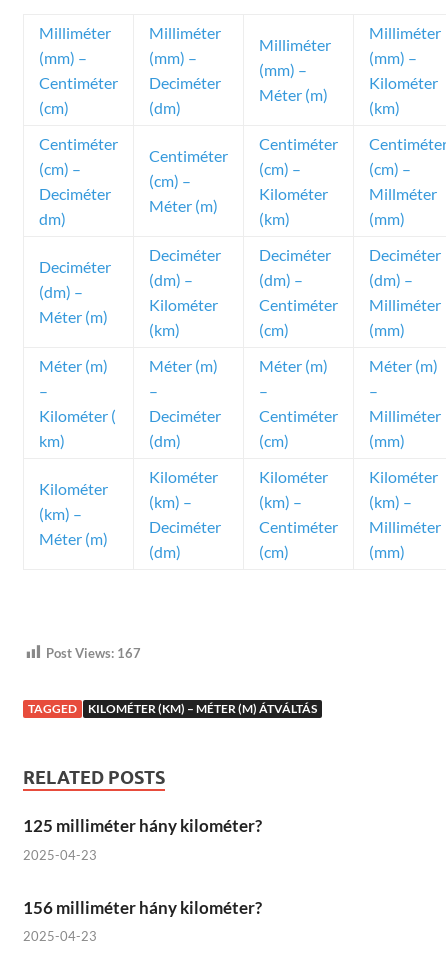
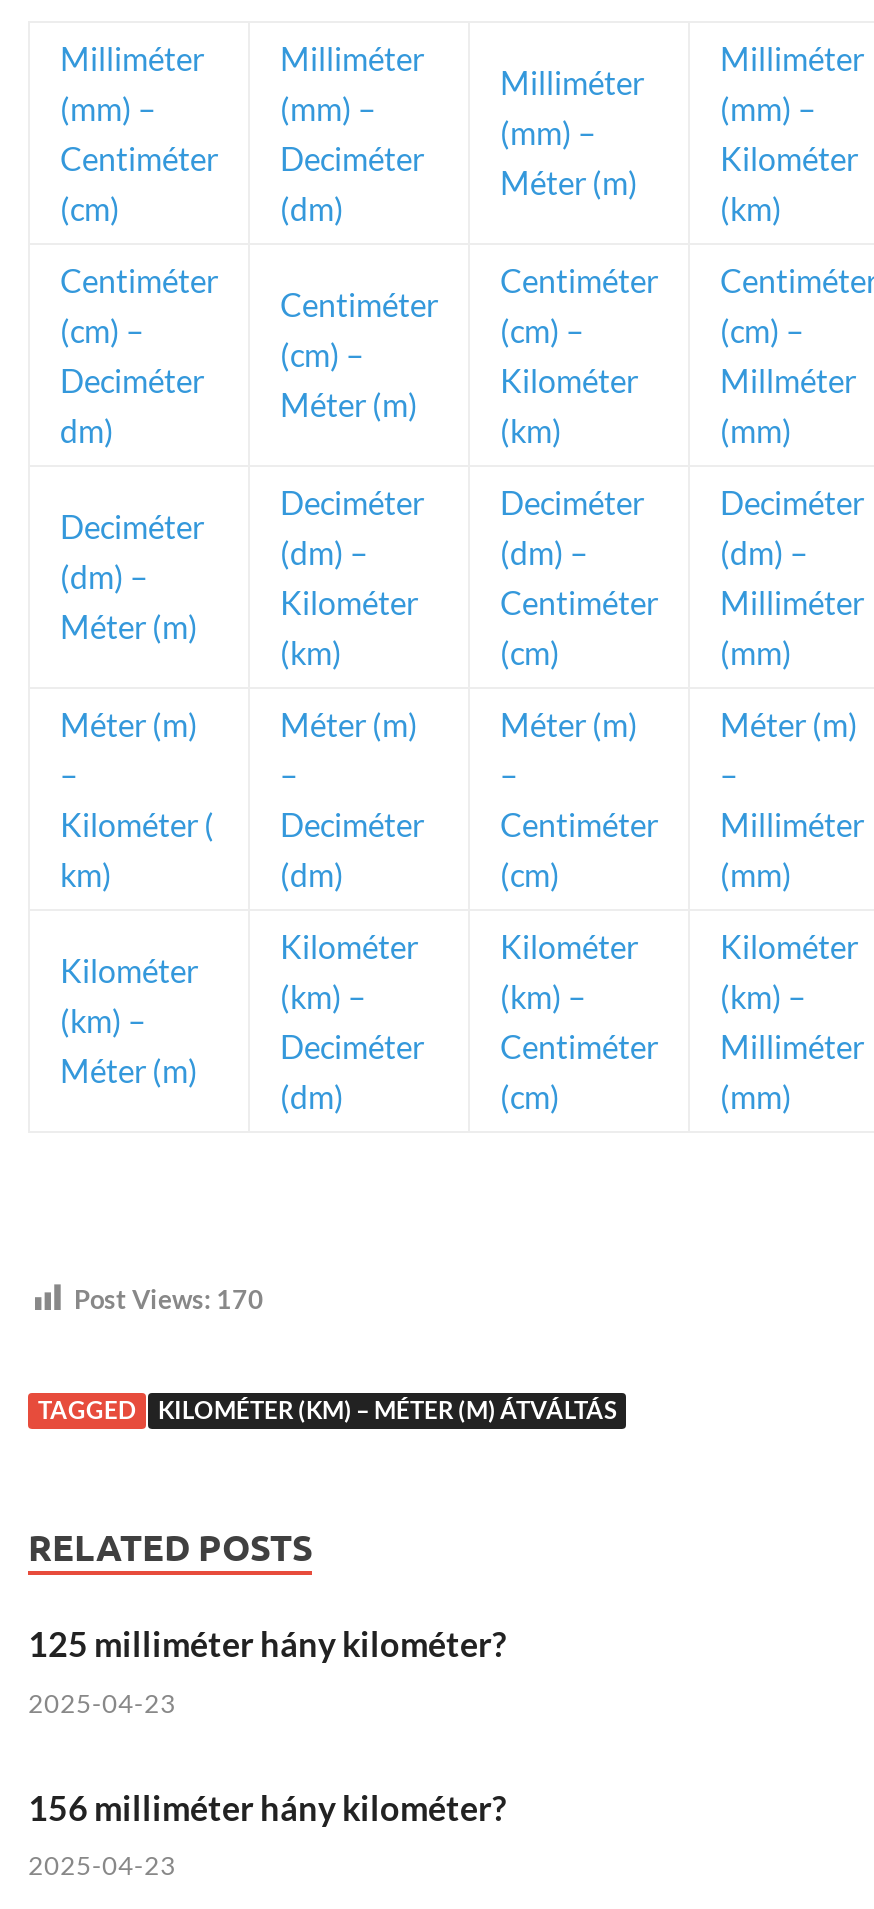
[46,644,141,660] Post Views: 167 -> [74,1282,264,1314] Post Views: 170

